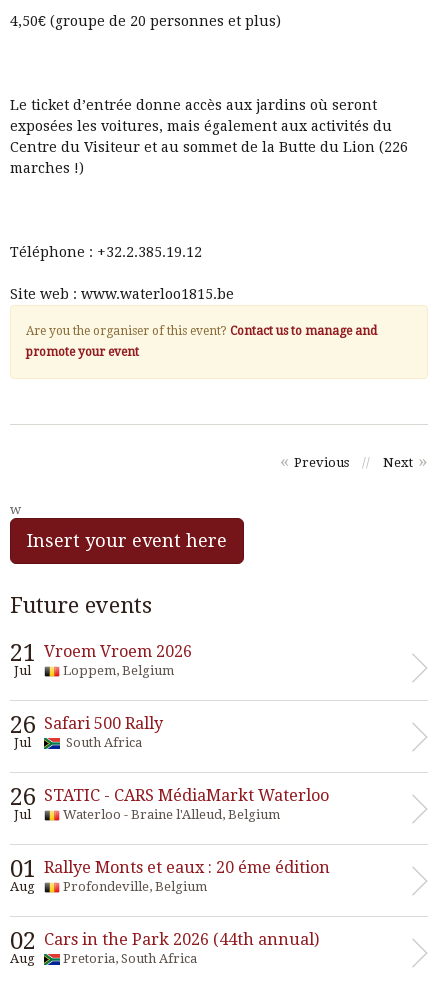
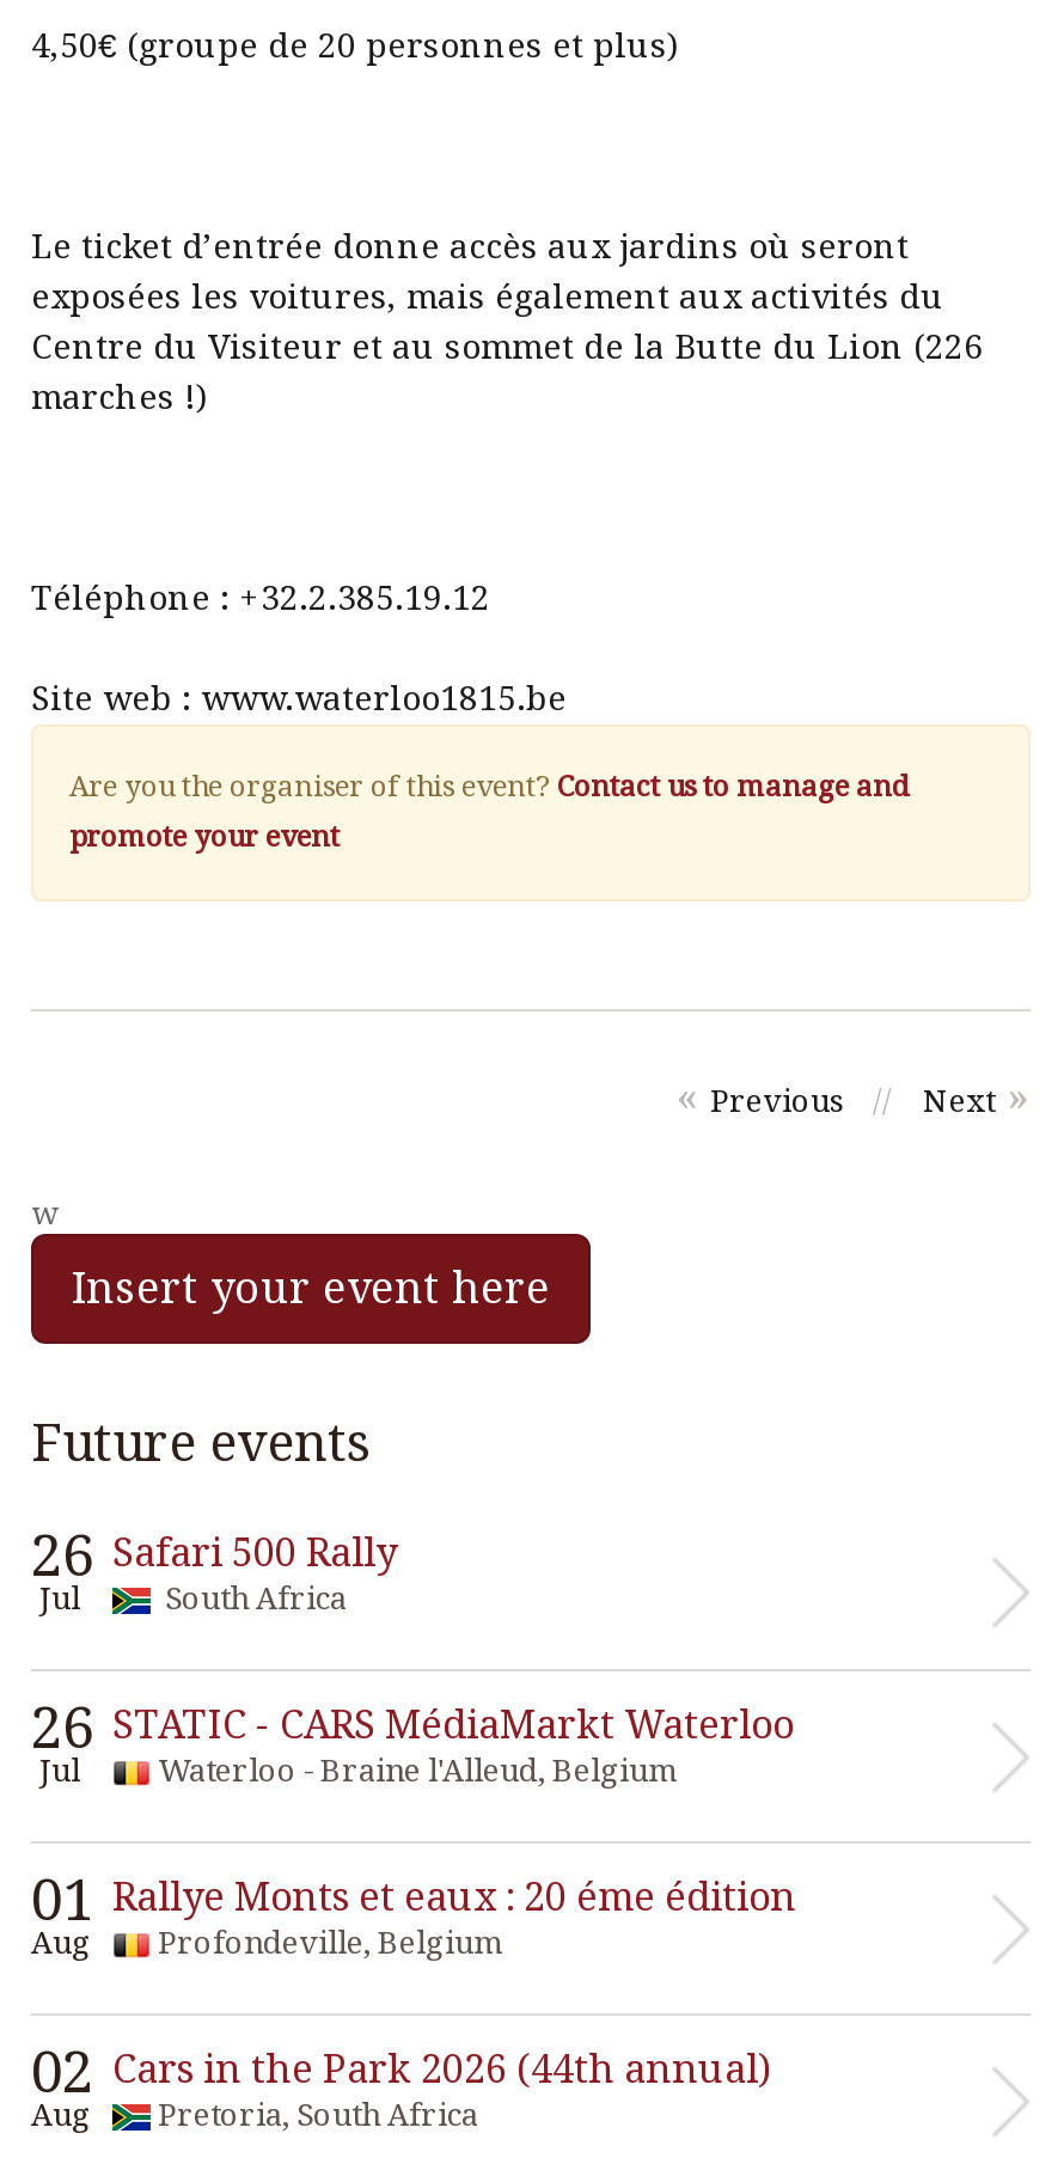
[10,639,36,678] 21 | Jul -> none
[44,642,192,678] Vroem Vroem 2026 | Loppem, Belgium -> none

